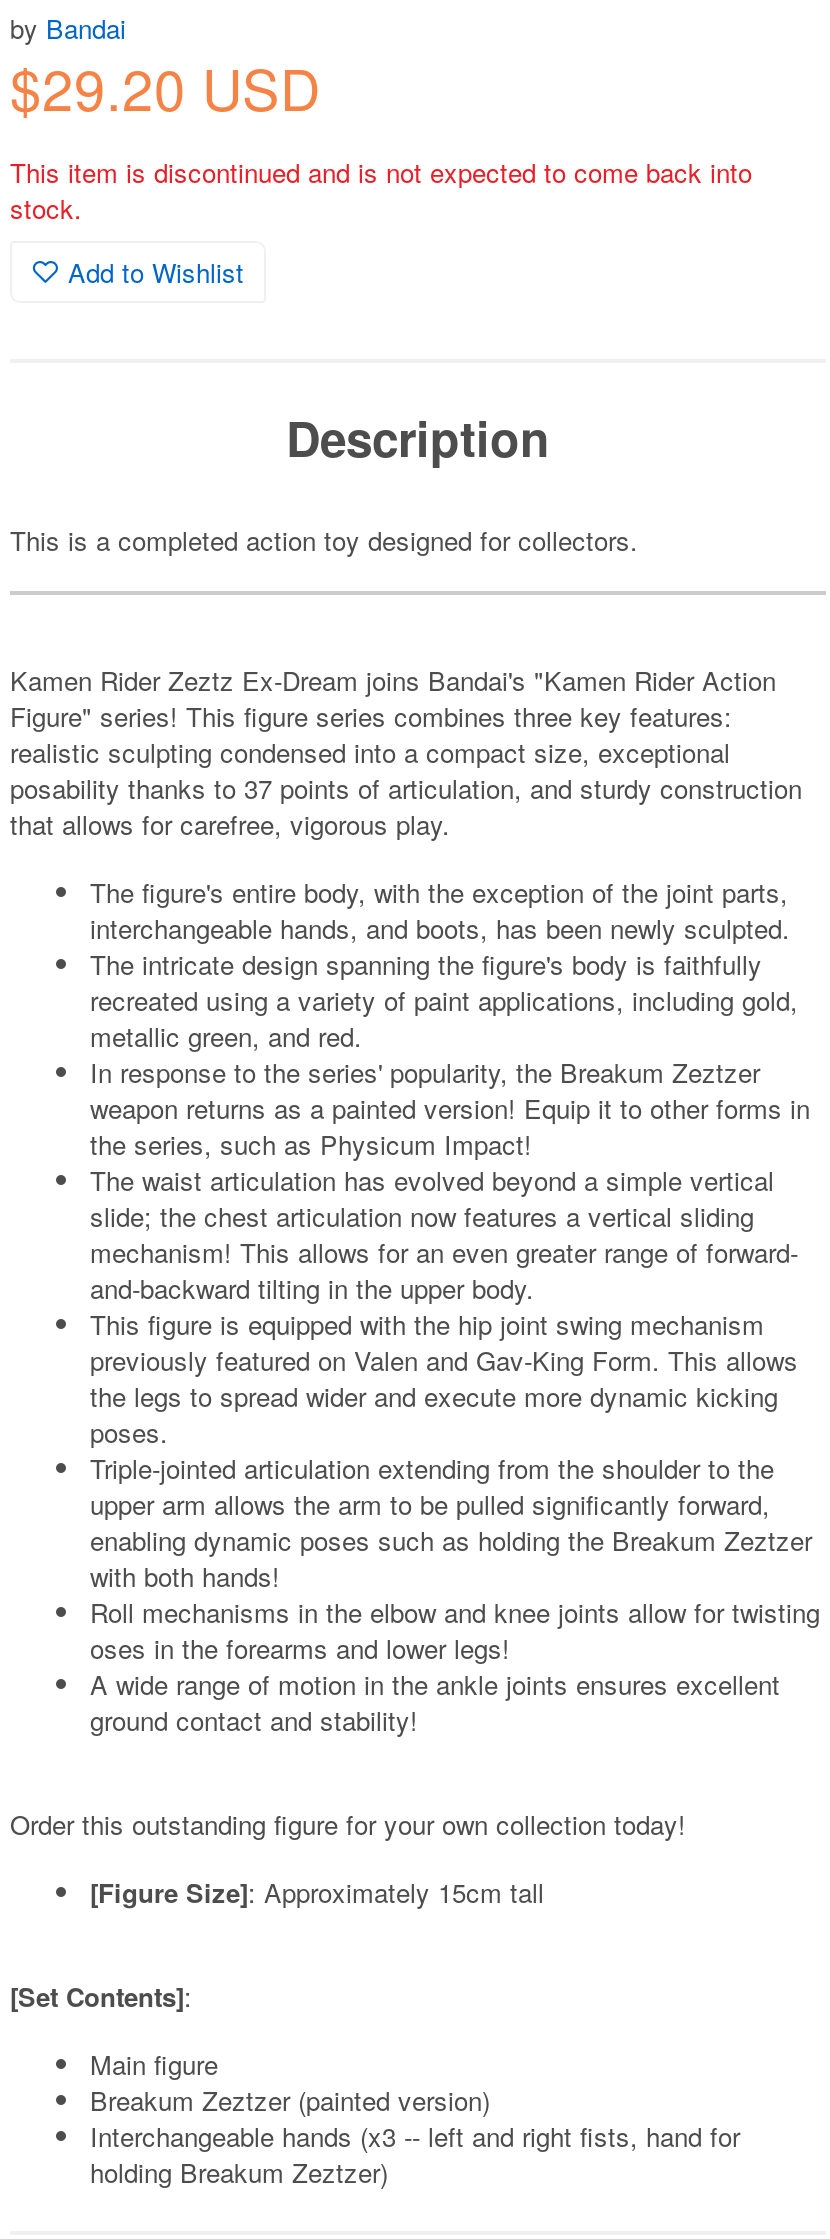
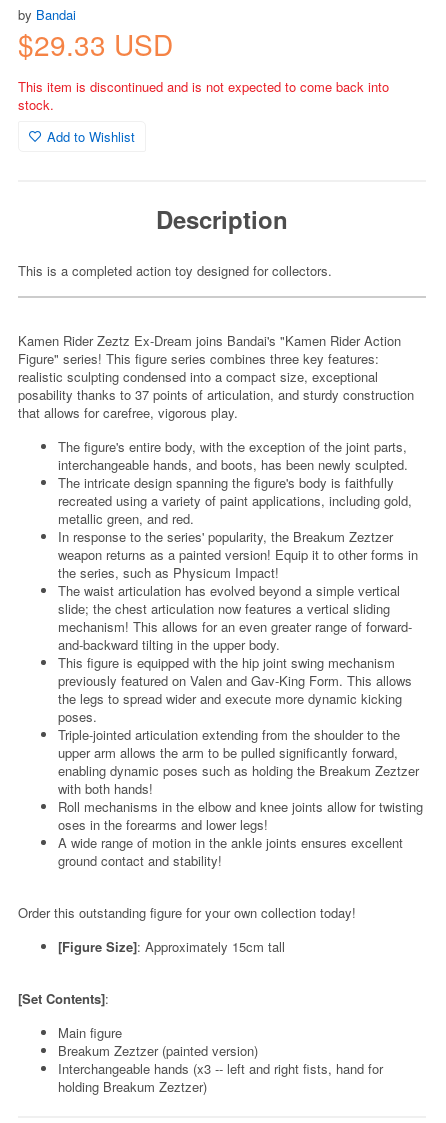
[10,47,320,127] $29.20 USD -> [18,24,173,64] $29.33 USD

